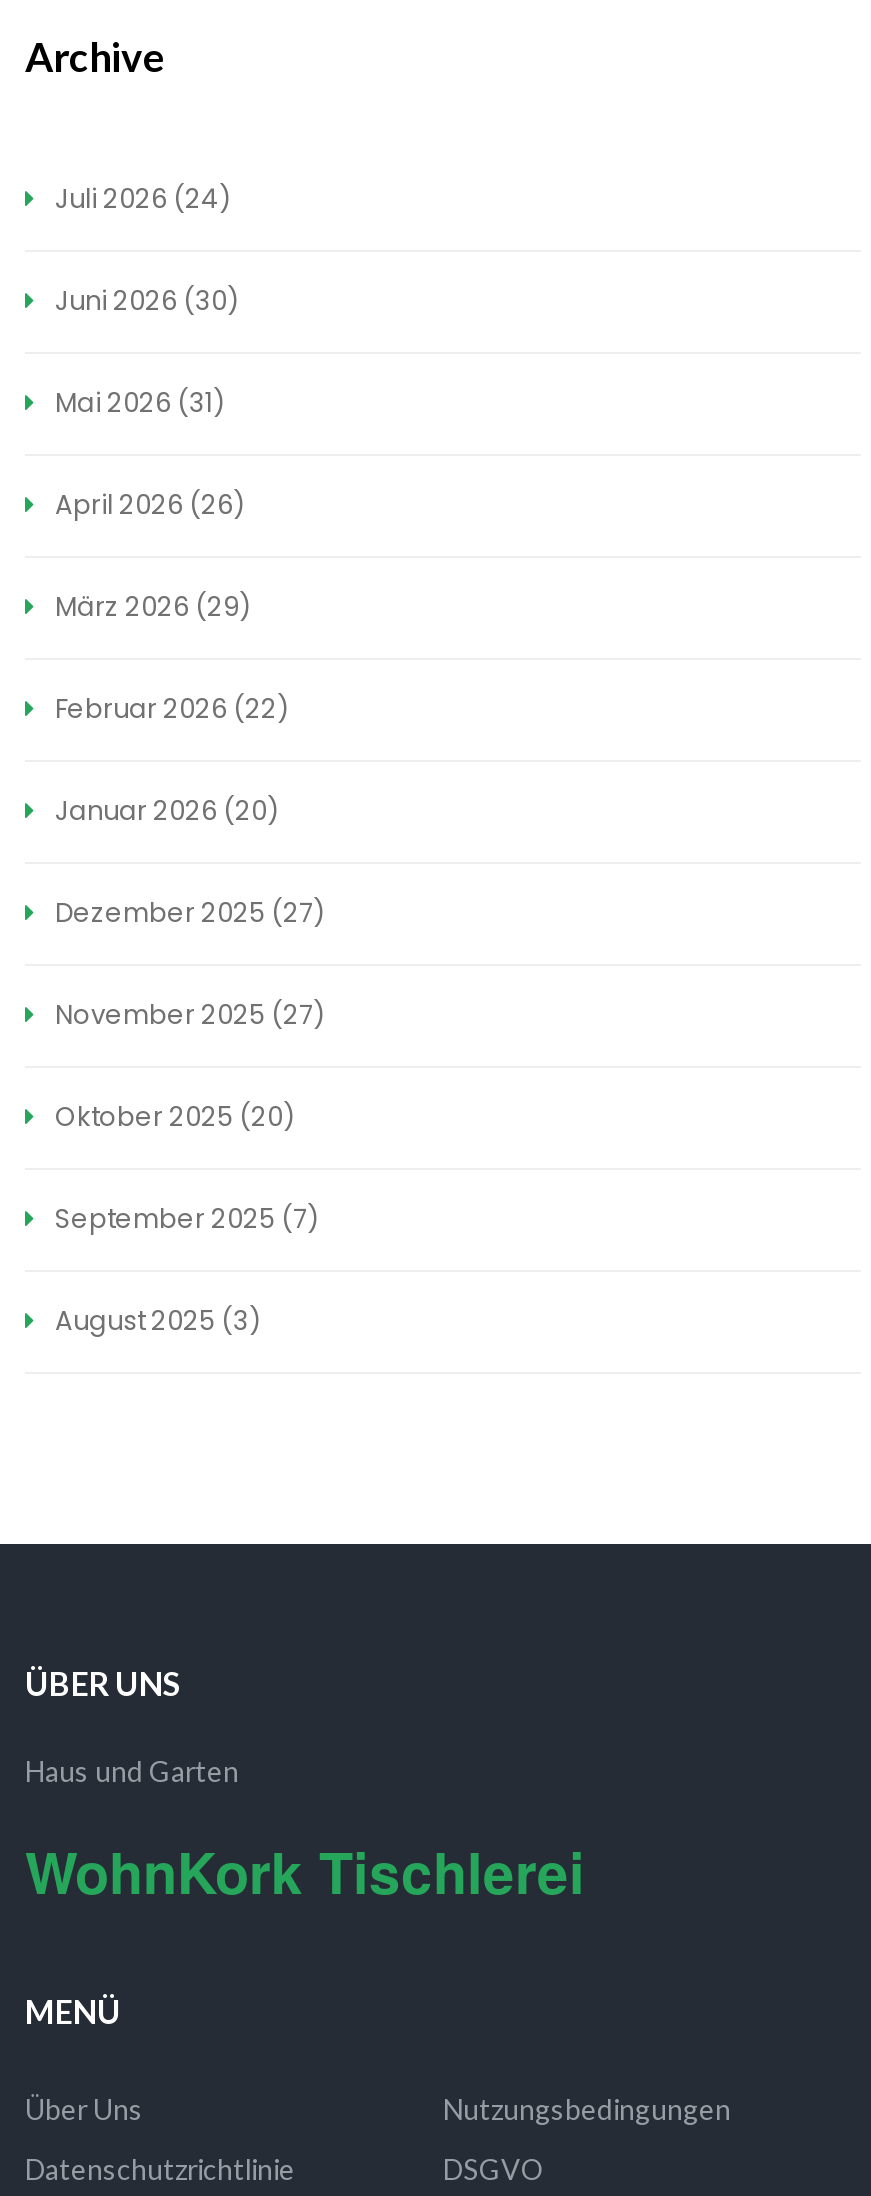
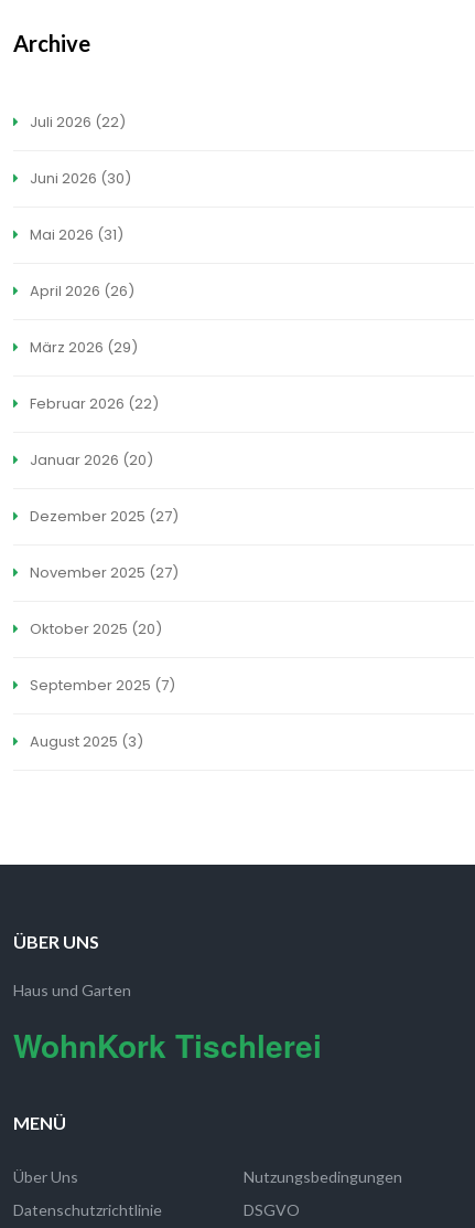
[49,180,231,218] Juli 2026 (24) -> [26,112,126,133] Juli 2026 (22)

